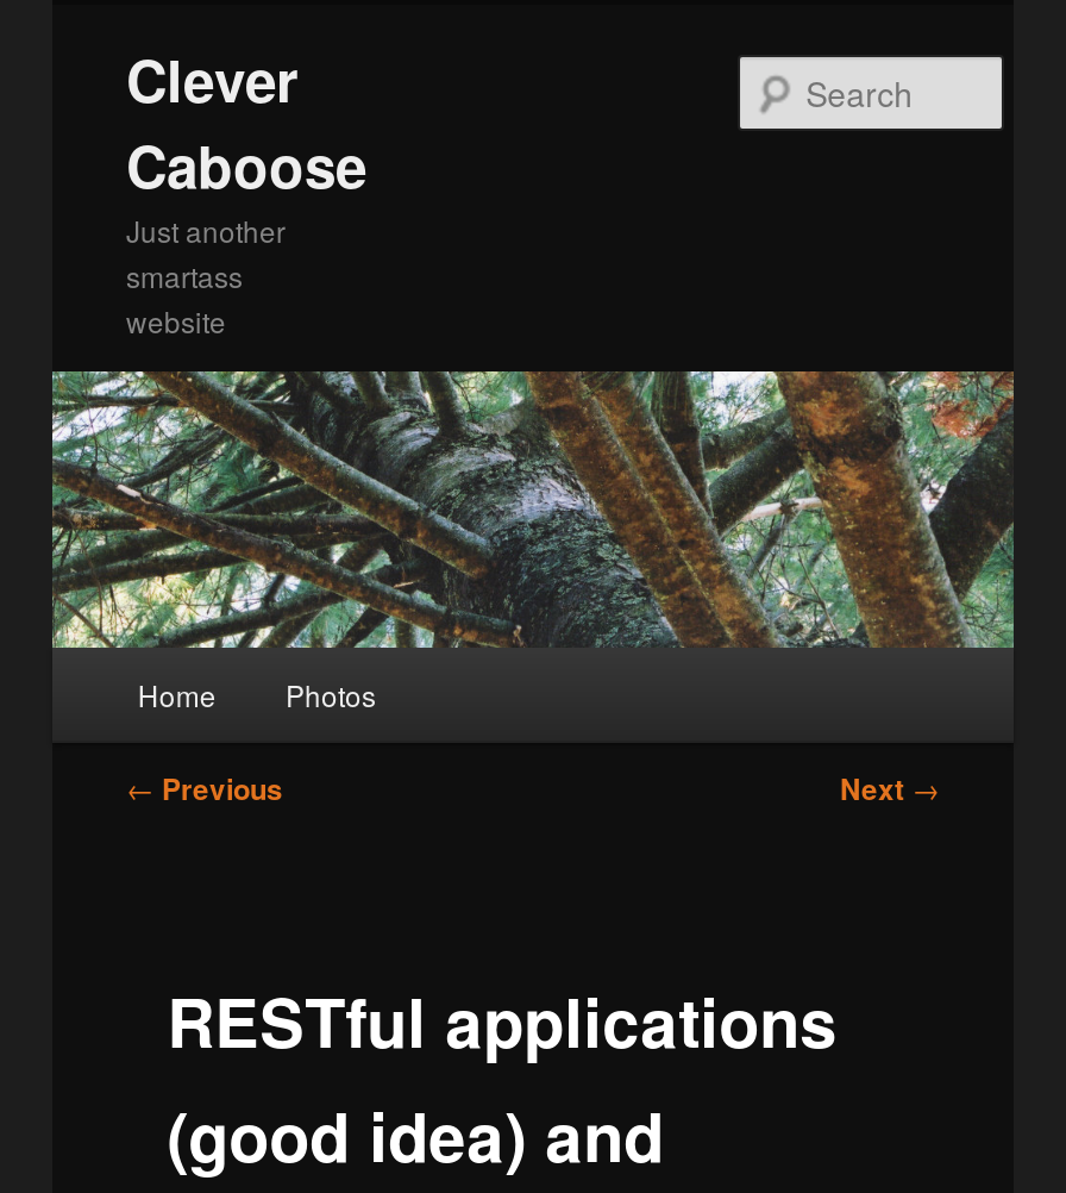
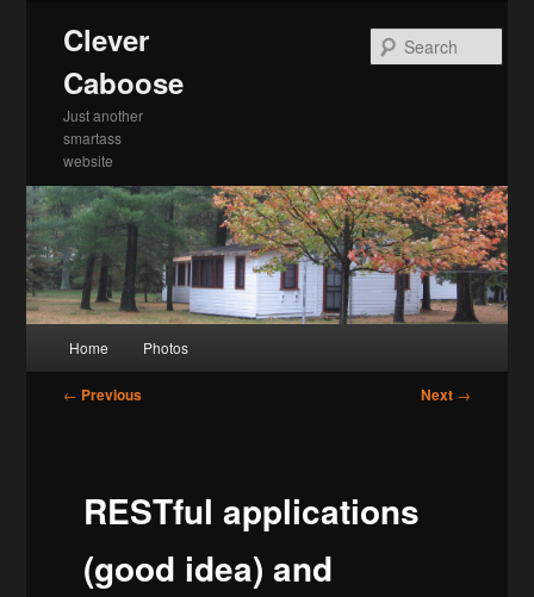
[52,369,1014,648] [image] -> [26,185,509,325] [image]

